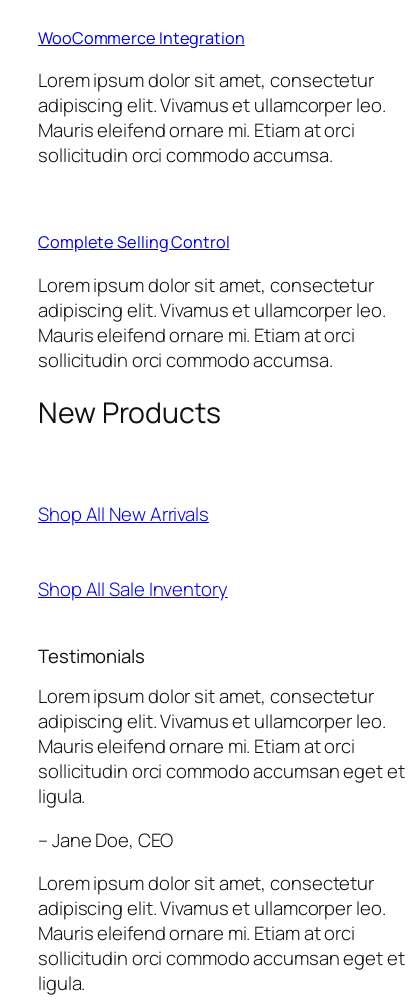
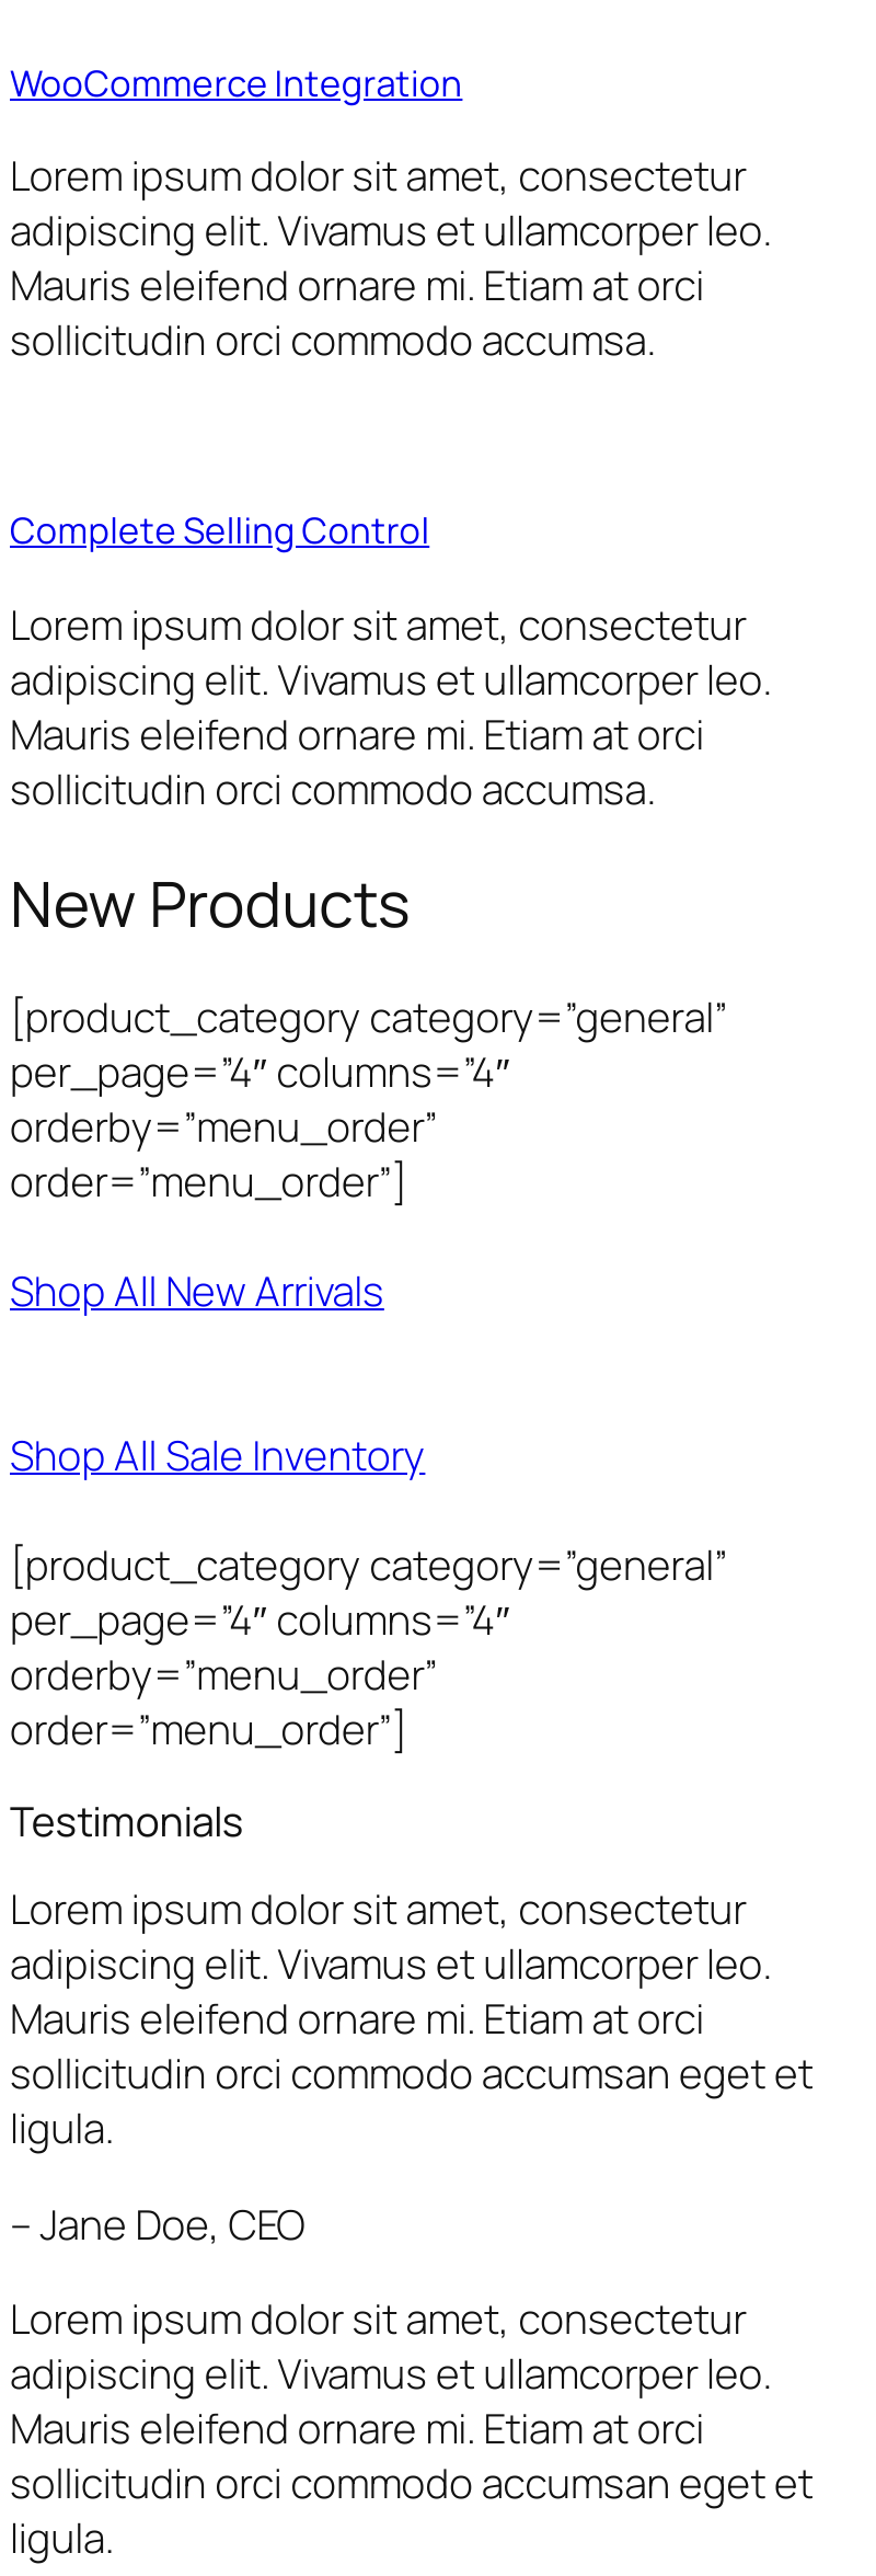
none -> [10,989,727,1210] [product_category category=”general” | per_page=”4″ columns=”4″ | orderby=”menu_order” | order=”menu_order”]
none -> [10,1537,727,1758] [product_category category=”general” | per_page=”4″ columns=”4″ | orderby=”menu_order” | order=”menu_order”]

